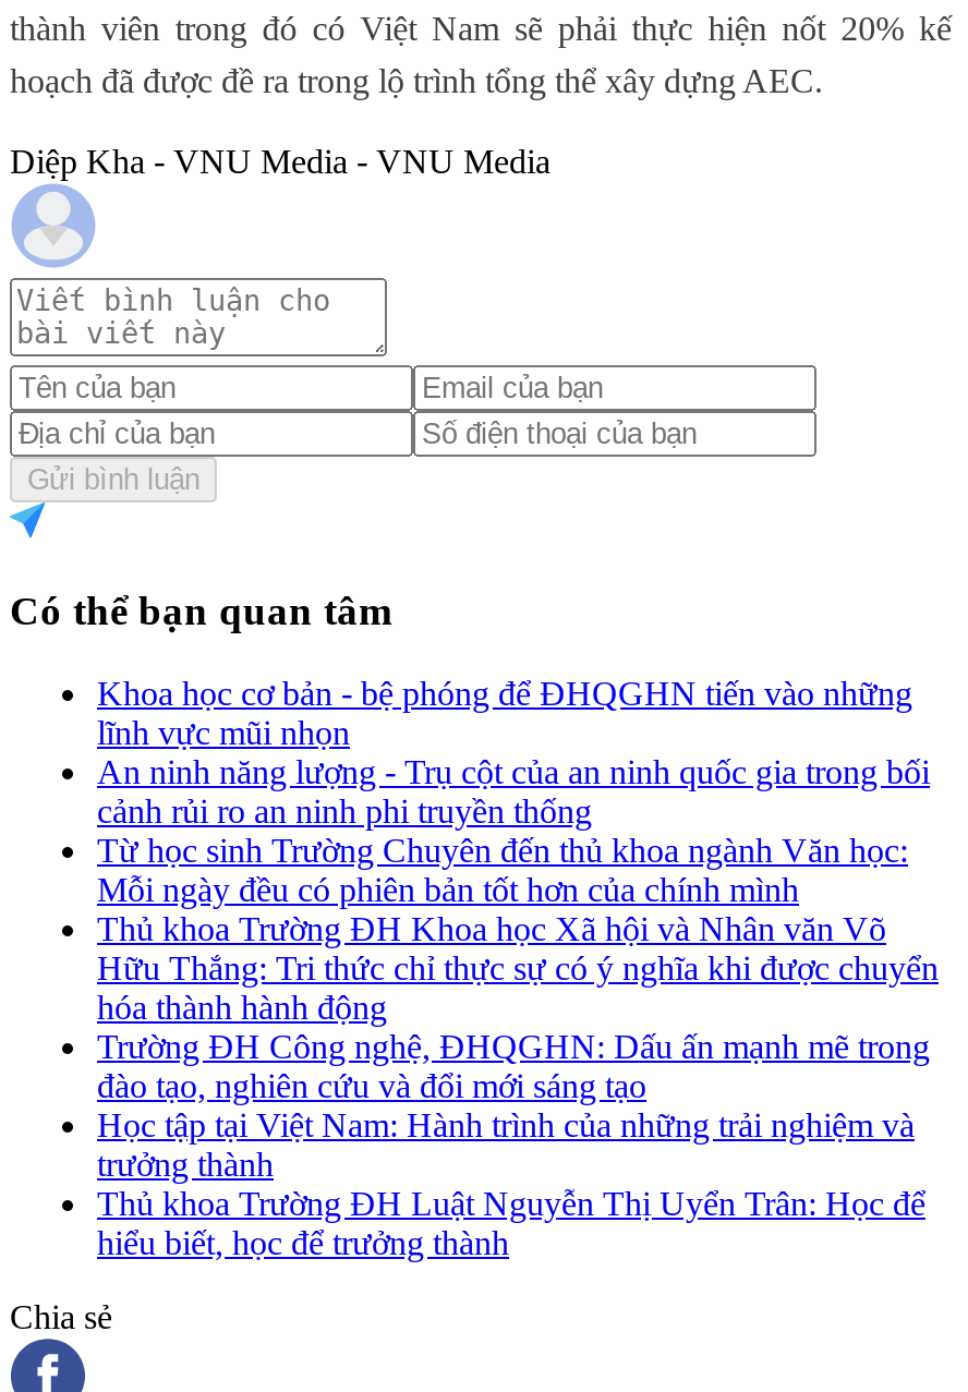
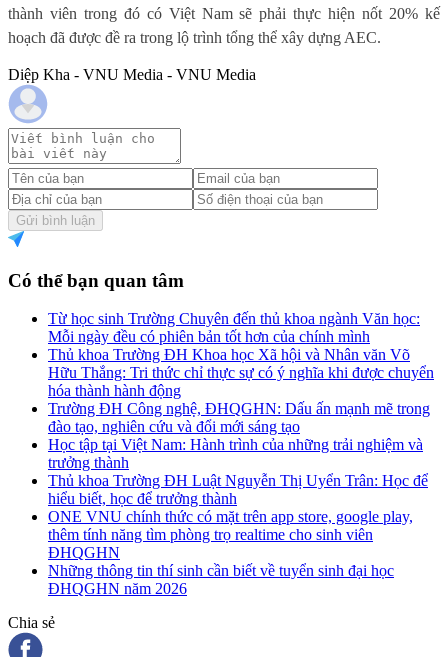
[97,675,930,830] Khoa học cơ bản - bệ phóng để ĐHQGHN tiến vào những | lĩnh vực mũi nhọn | An ninh năng lượng - Trụ cột của an ninh quốc gia trong bối | cảnh rủi ro an ninh phi truyền thống -> none
moved [97,832,939,1262] -> [48,310,434,507]: Từ học sinh Trường Chuyên đến thủ khoa ngành Văn học: | Mỗi ngày đều có phiên bản tốt hơn của chính mình | Thủ khoa Trường ĐH Khoa học Xã hội và Nhân văn Võ | ... | Thủ khoa Trường ĐH Luật Nguyễn Thị Uyển Trân: Học để | hiểu biết, học để trưởng thành
none -> [48,508,413,597] ONE VNU chính thức có mặt trên app store, google play, | thêm tính năng tìm phòng trọ realtime cho sinh viên | ĐHQGHN | Những thông tin thí sinh cần biết về tuyển sinh đại học | ĐHQGHN năm 2026

